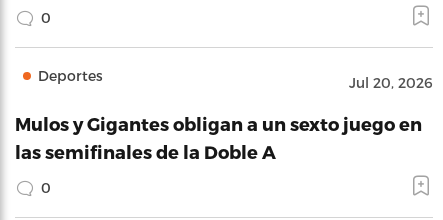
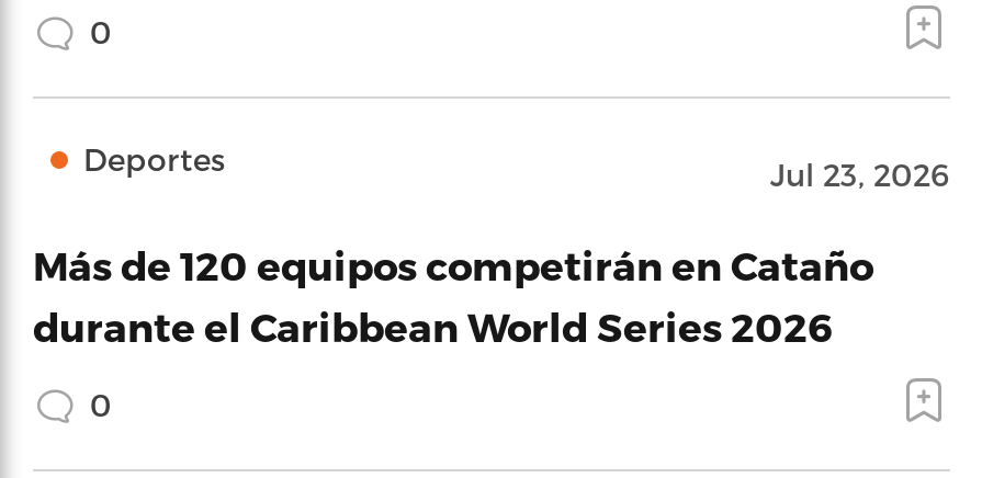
[349,74,433,91] Jul 20, 2026 -> [770,156,950,193] Jul 23, 2026
[15,113,422,162] Mulos y Gigantes obligan a un sexto juego en | las semifinales de la Doble A -> [33,241,873,349] Más de 120 equipos competirán en Cataño | durante el Caribbean World Series 2026

